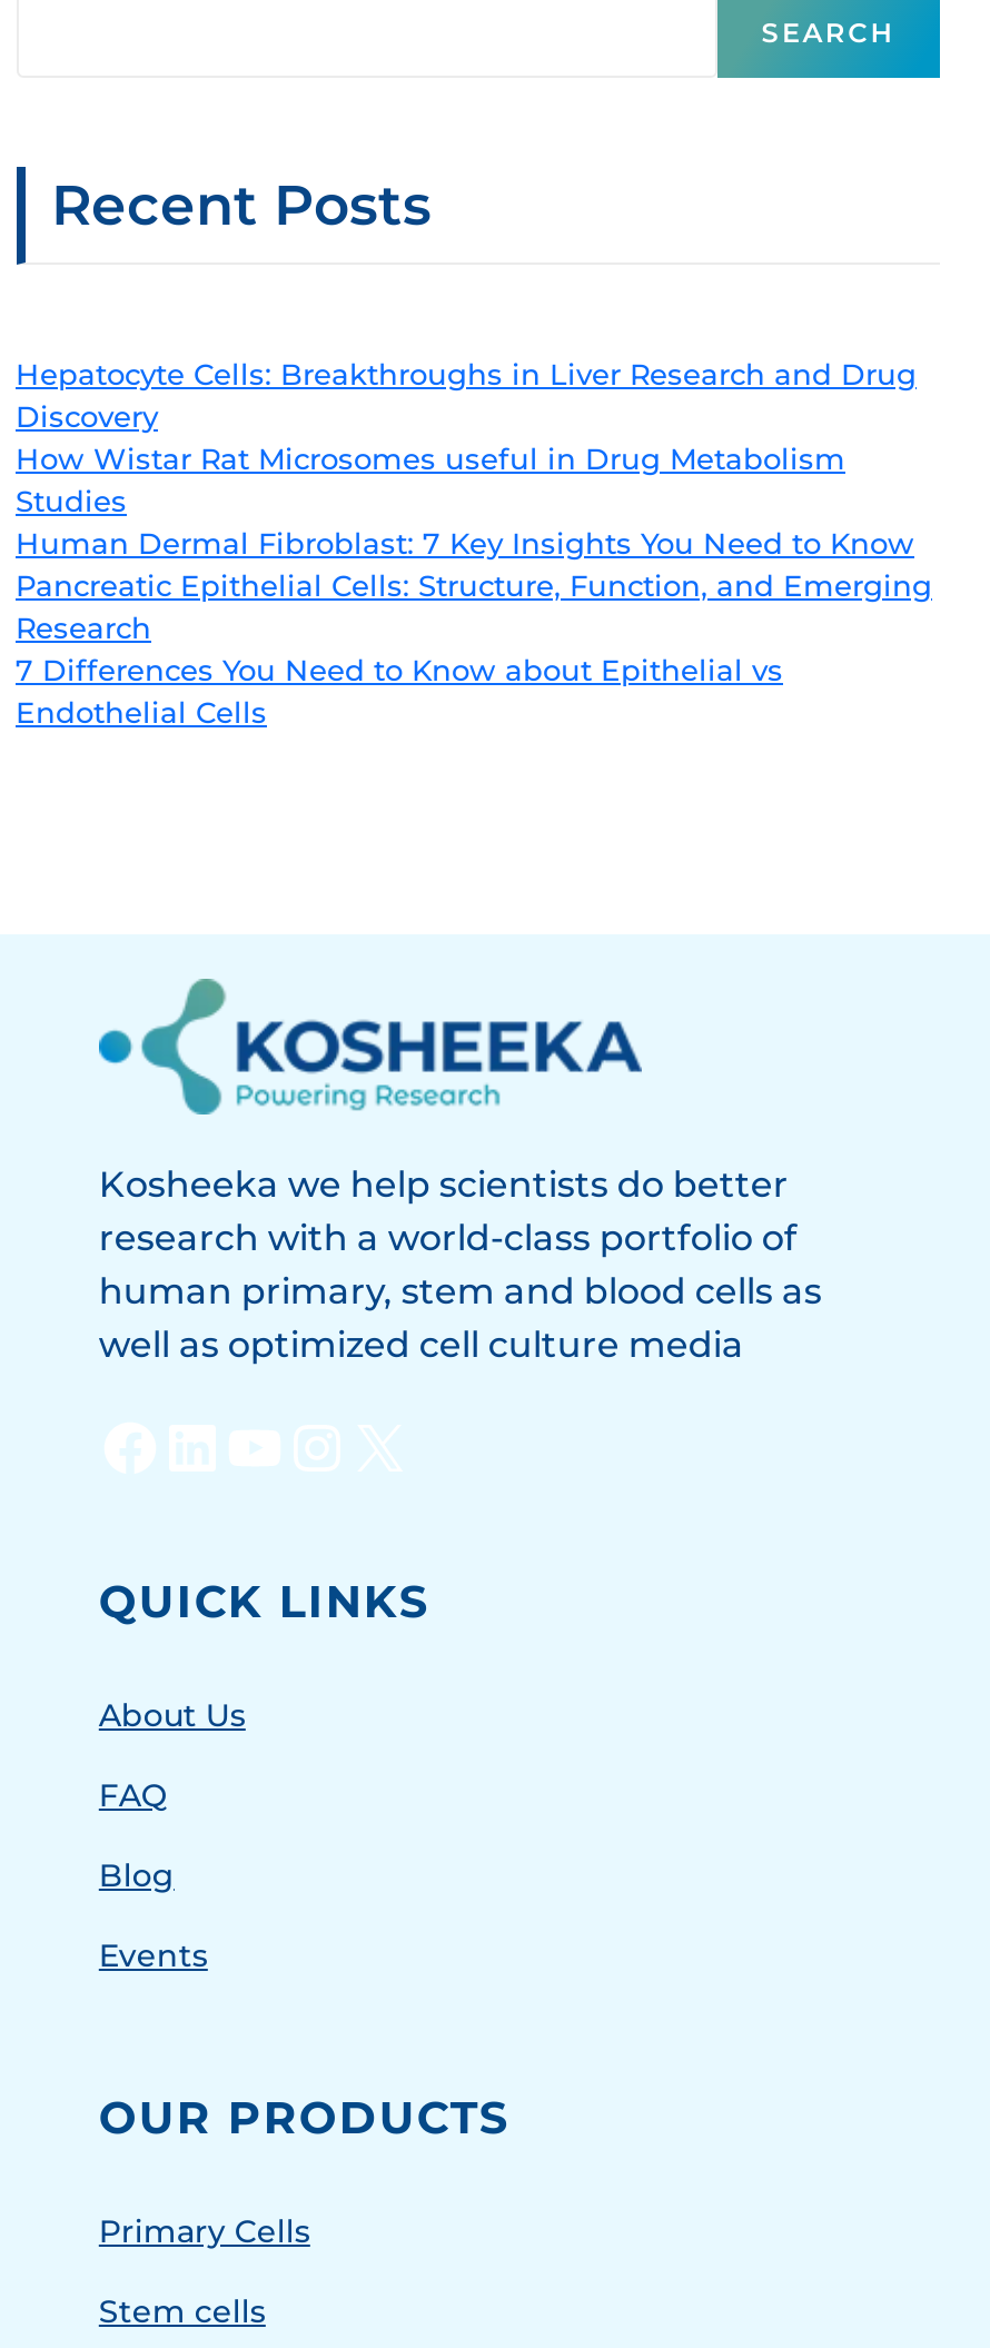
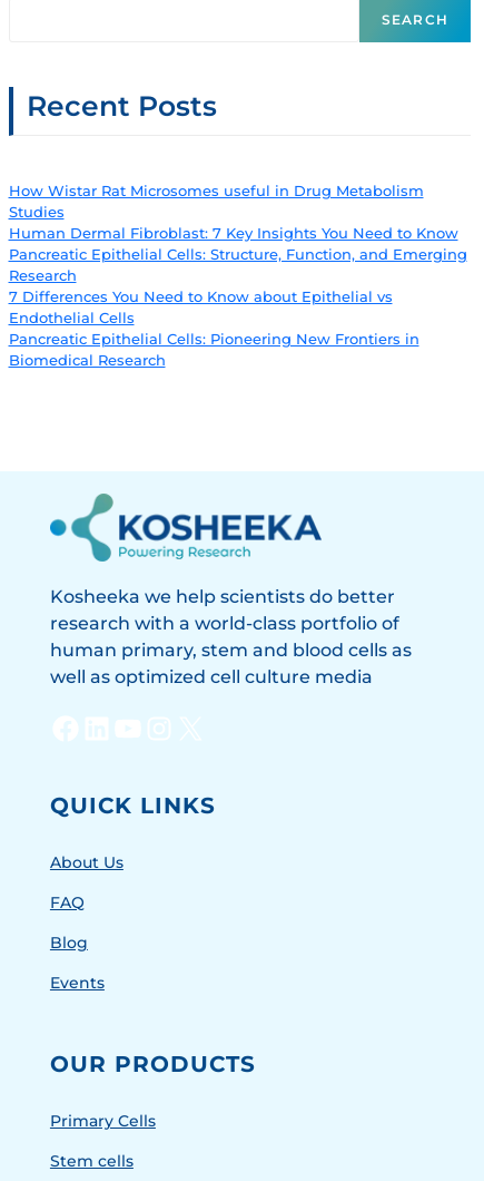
[16,357,917,435] Hepatocyte Cells: Breakthroughs in Liver Research and Drug | Discovery -> none
moved [16,442,932,731] -> [8,181,467,326]: How Wistar Rat Microsomes useful in Drug Metabolism | Studies | Human Dermal Fibroblast: 7 Key Insights You Need to Know | Pancreatic Epithelial Cells: Structure, Function, and Emerging | Research | 7 Differences You Need to Know about Epithelial vs | Endothelial Cells
none -> [8,329,419,368] Pancreatic Epithelial Cells: Pioneering New Frontiers in | Biomedical Research

